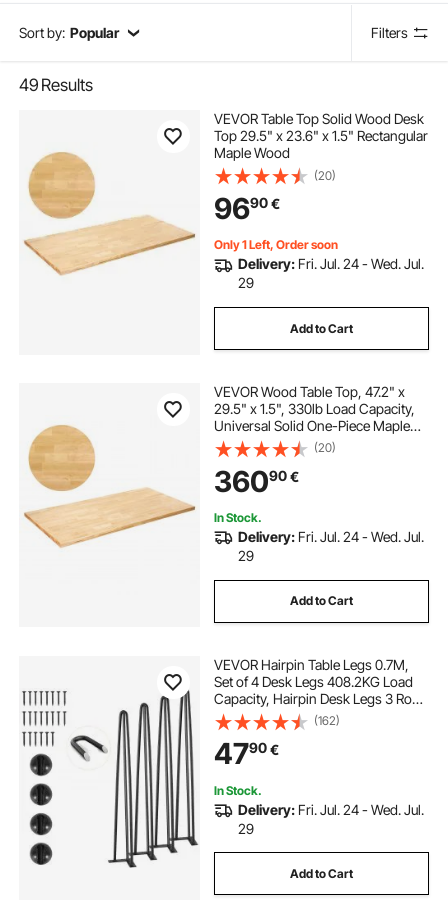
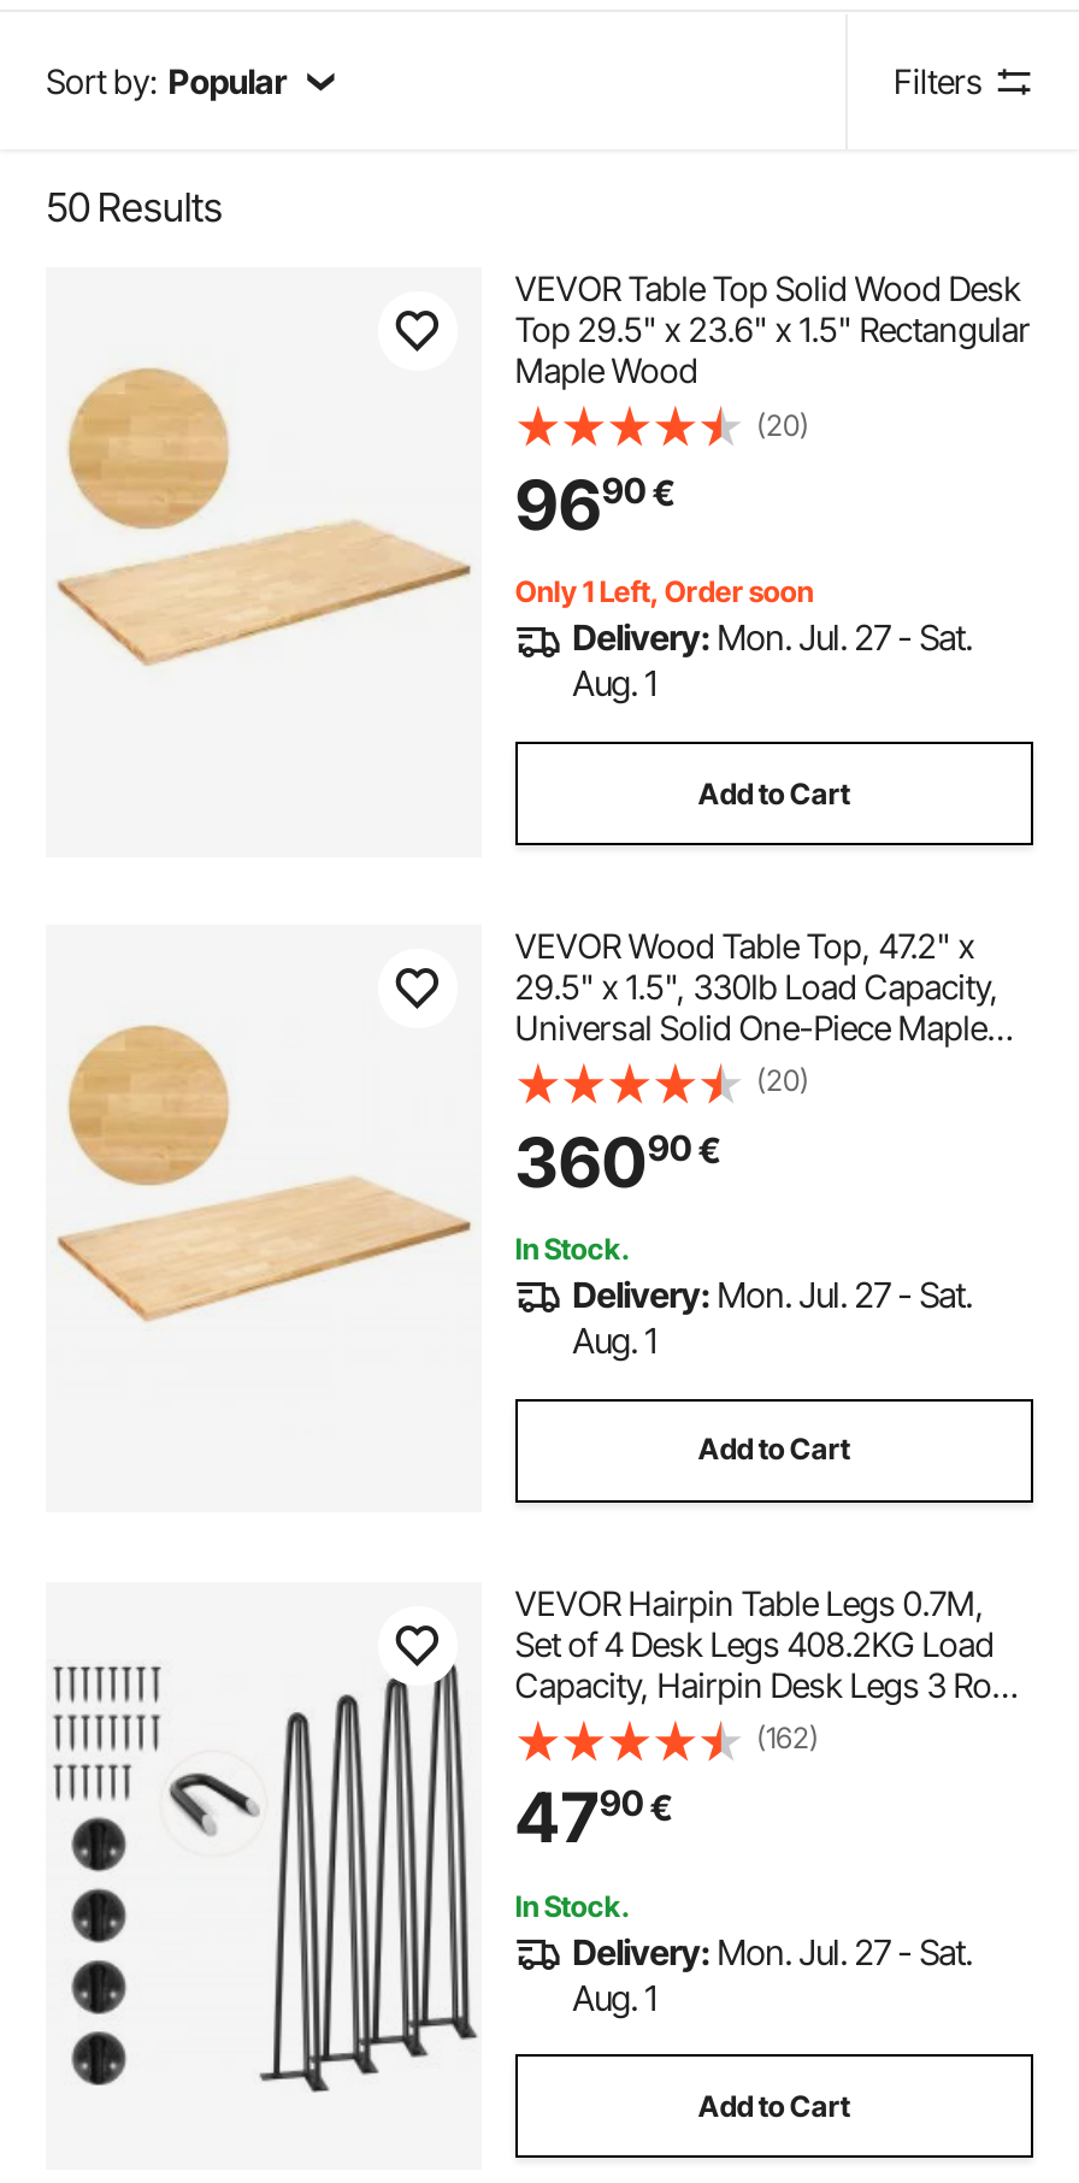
[19,75,93,95] 49 Results -> [46,183,223,231] 50 Results
[238,255,424,291] Delivery: Fri. Jul. 24 - Wed. Jul. | 29 -> [572,618,972,704] Delivery: Mon. Jul. 27 - Sat. | Aug. 1
[238,528,424,564] Delivery: Fri. Jul. 24 - Wed. Jul. | 29 -> [572,1274,972,1361] Delivery: Mon. Jul. 27 - Sat. | Aug. 1
[238,801,424,837] Delivery: Fri. Jul. 24 - Wed. Jul. | 29 -> [572,1931,972,2018] Delivery: Mon. Jul. 27 - Sat. | Aug. 1

